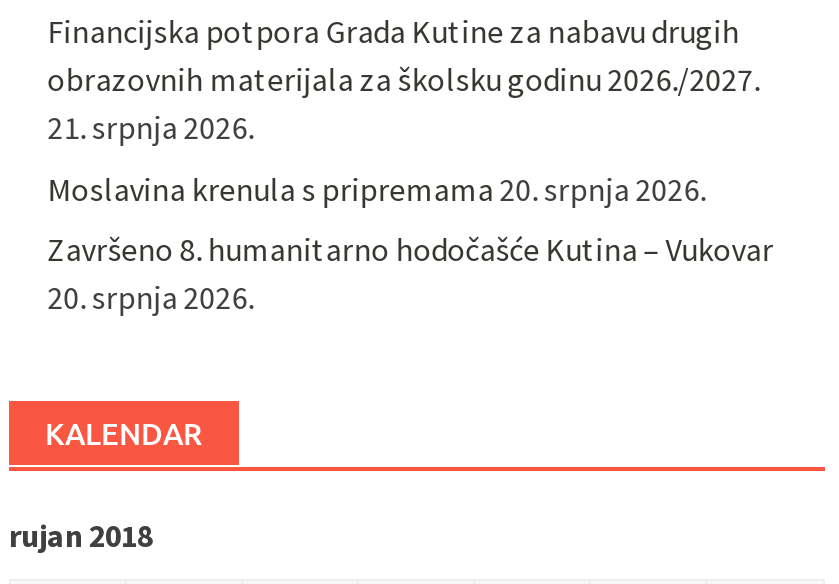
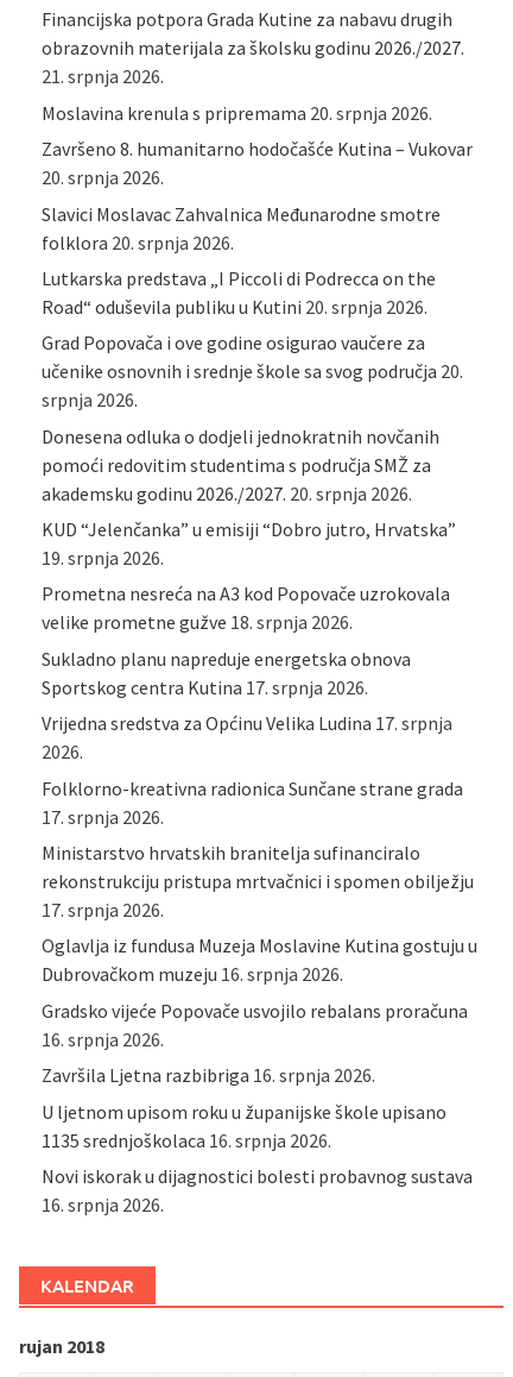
none -> [42,202,478,1216] Slavici Moslavac Zahvalnica Međunarodne smotre | folklora 20. srpnja 2026. | Lutkarska predstava „I Piccoli di Podrecca on the | Road“ oduševila publiku u Kutini 20. srpnja 2026. | Grad Popovača i ove godine osigurao vaučere za | učenike osnovnih i srednje škole sa svog područja 20. | srpnja 2026. | Donesena odluka o dodjeli jednokratnih novčanih | pomoći redovitim studentima s područja SMŽ za | akademsku godinu 2026./2027. 20. srpnja 2026. | KUD “Jelenčanka” u emisiji “Dobro jutro, Hrvatska” | 19. srpnja 2026. | Prometna nesreća na A3 kod Popovače uzrokovala | velike prometne gužve 18. srpnja 2026. | Sukladno planu napreduje energetska obnova | Sportskog centra Kutina 17. srpnja 2026. | Vrijedna sredstva za Općinu Velika Ludina 17. srpnja | 2026. | Folklorno-kreativna radionica Sunčane strane grada | 17. srpnja 2026. | Ministarstvo hrvatskih branitelja sufinanciralo | rekonstrukciju pristupa mrtvačnici i spomen obilježju | 17. srpnja 2026. | Oglavlja iz fundusa Muzeja Moslavine Kutina gostuju u | Dubrovačkom muzeju 16. srpnja 2026. | Gradsko vijeće Popovače usvojilo rebalans proračuna | 16. srpnja 2026. | Završila Ljetna razbibriga 16. srpnja 2026. | U ljetnom upisom roku u županijske škole upisano | 1135 srednjoškolaca 16. srpnja 2026. | Novi iskorak u dijagnostici bolesti probavnog sustava | 16. srpnja 2026.

